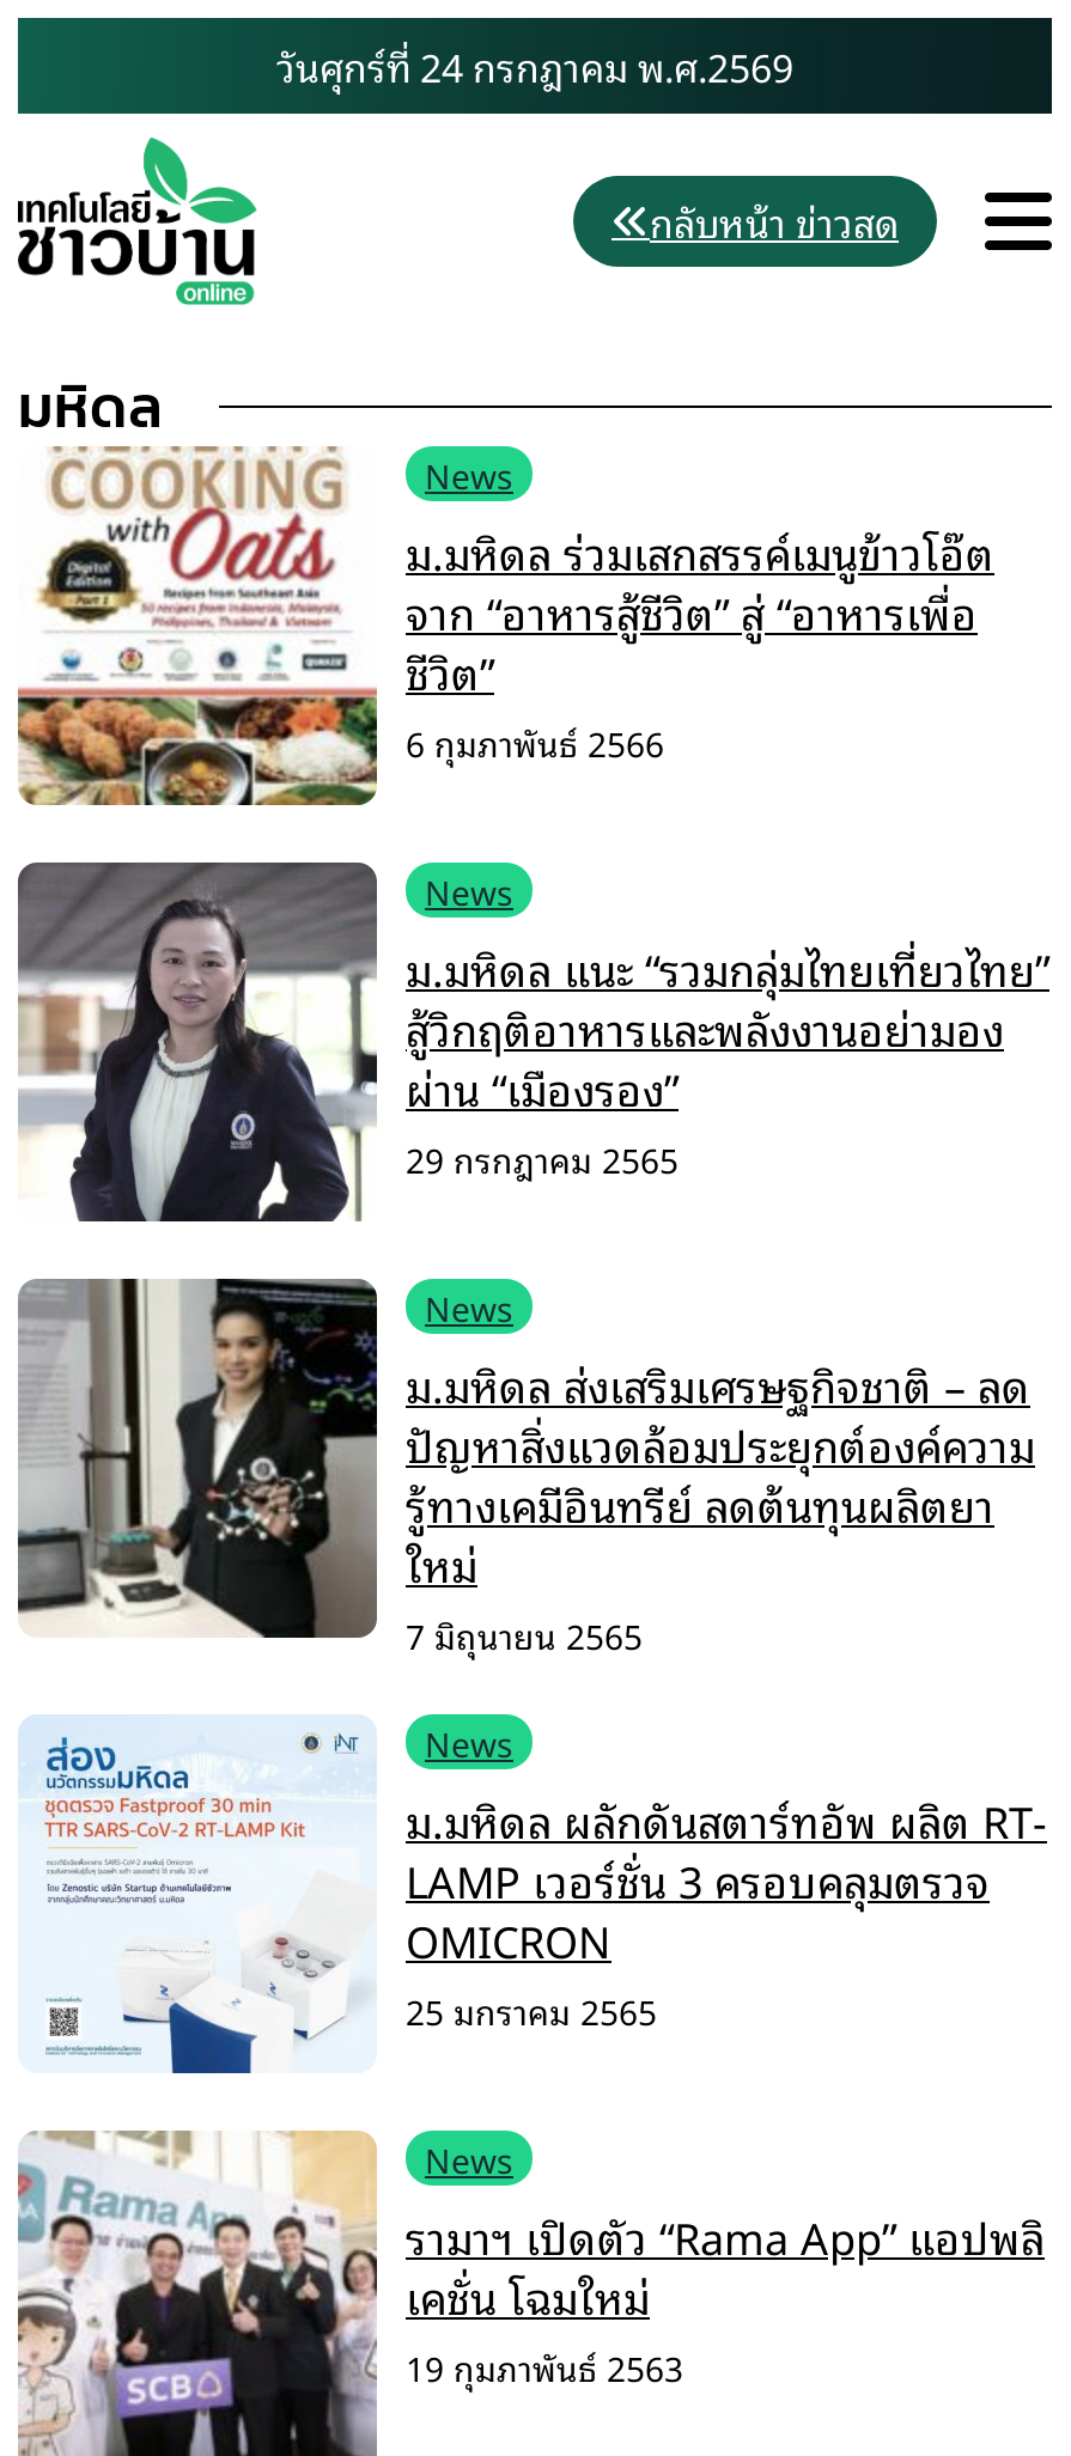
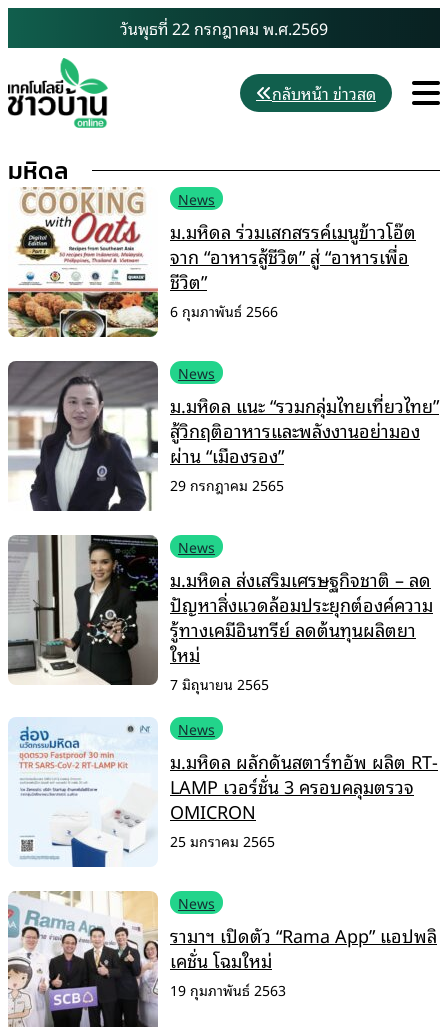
[276,35,793,97] วันศุกร์ที่ 24 กรกฎาคม พ.ศ.2569 -> [120,15,328,41] วันพุธที่ 22 กรกฎาคม พ.ศ.2569

